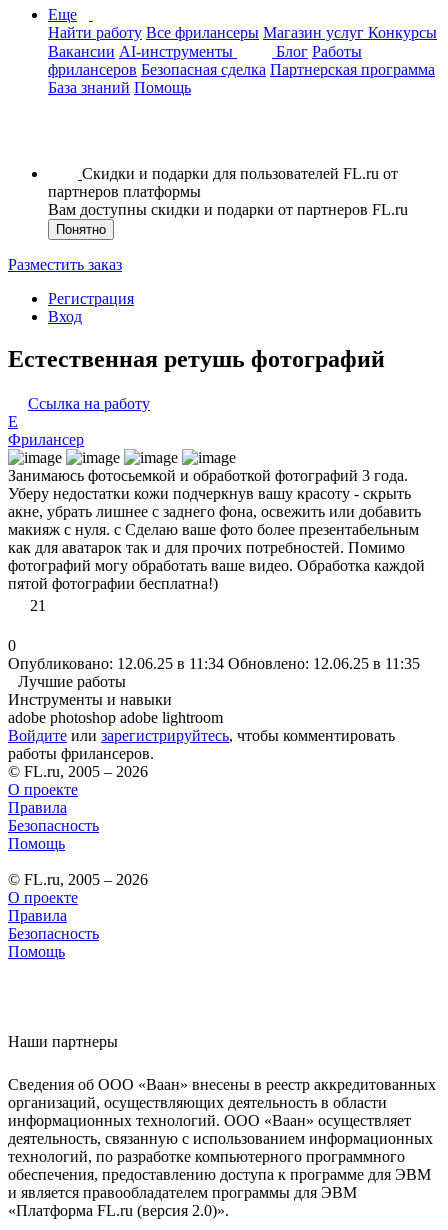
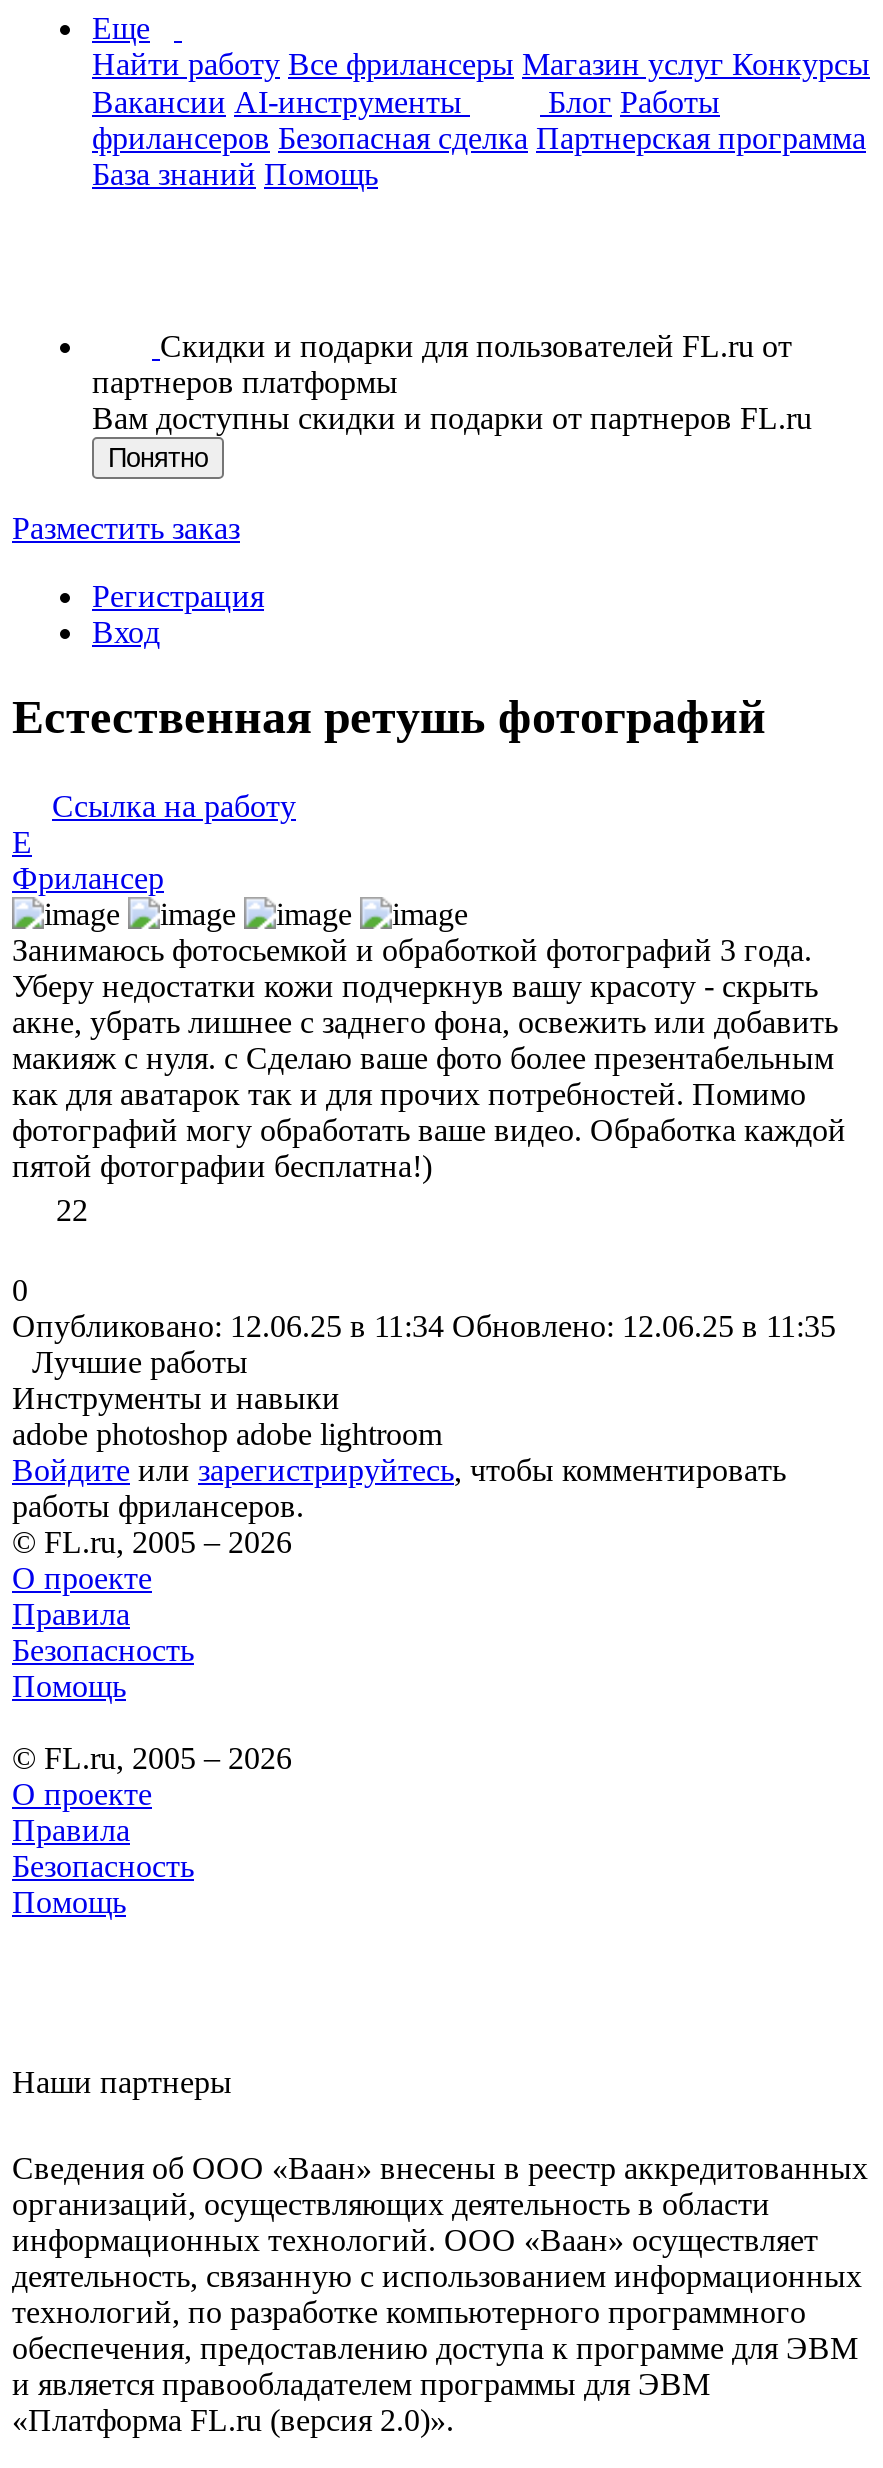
[26,597,46,614] 21 -> [48,1193,88,1227] 22

